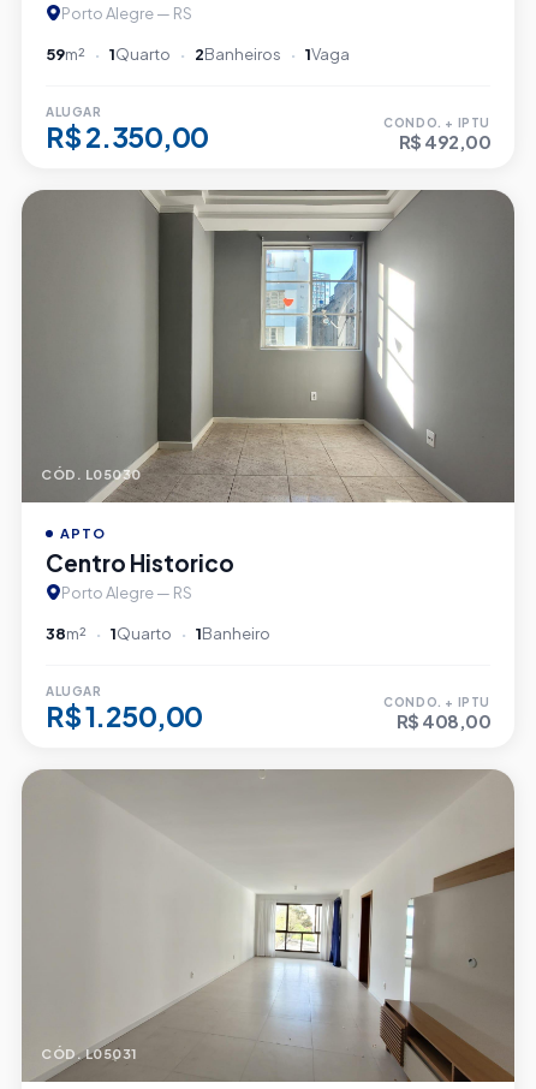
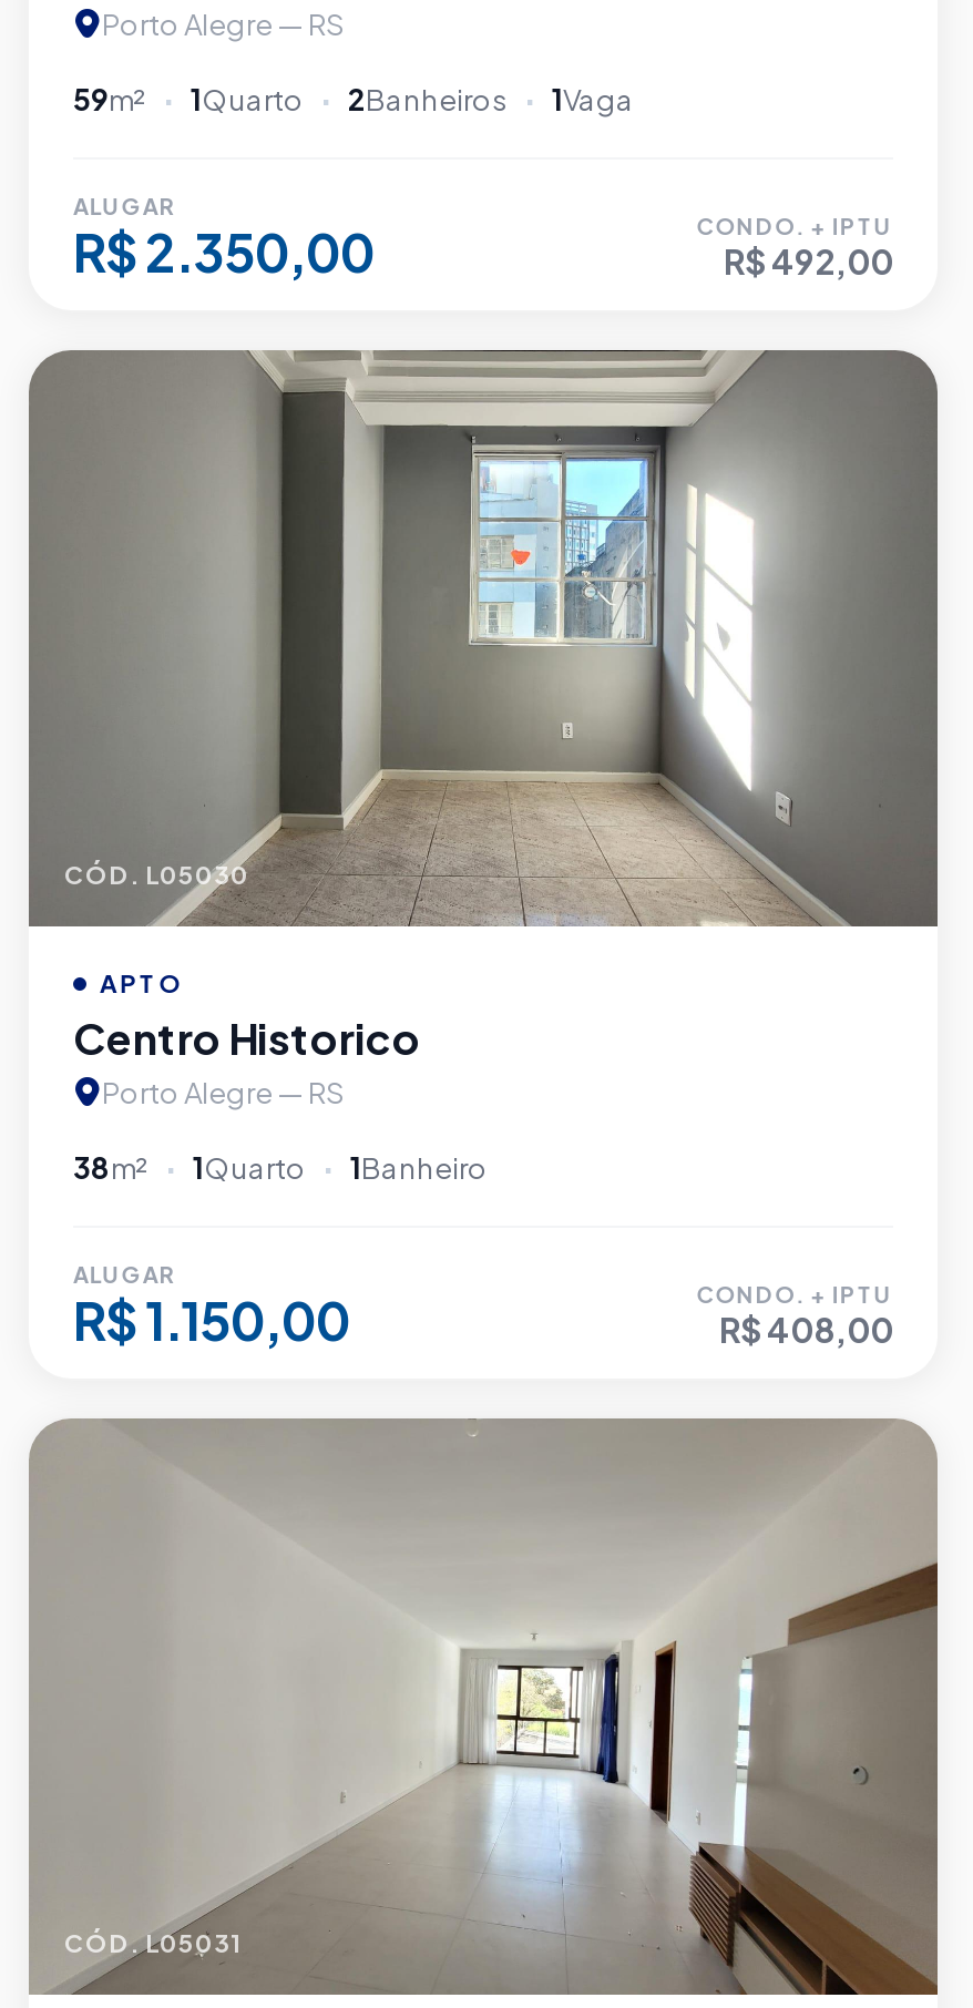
[46,698,203,733] R$ 1.250,00 -> [73,1288,349,1352] R$ 1.150,00

